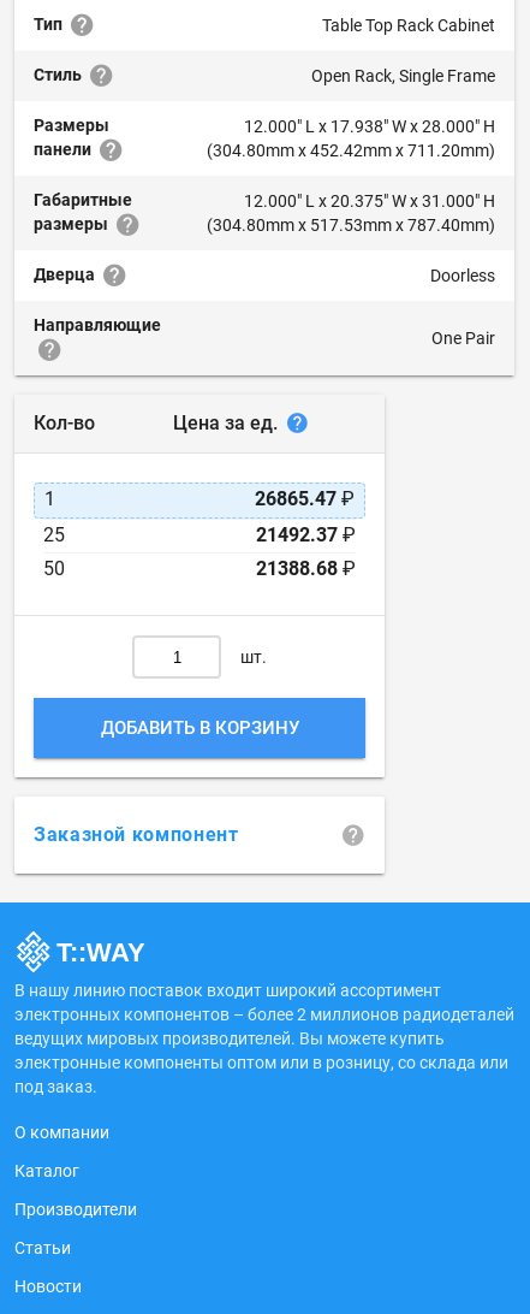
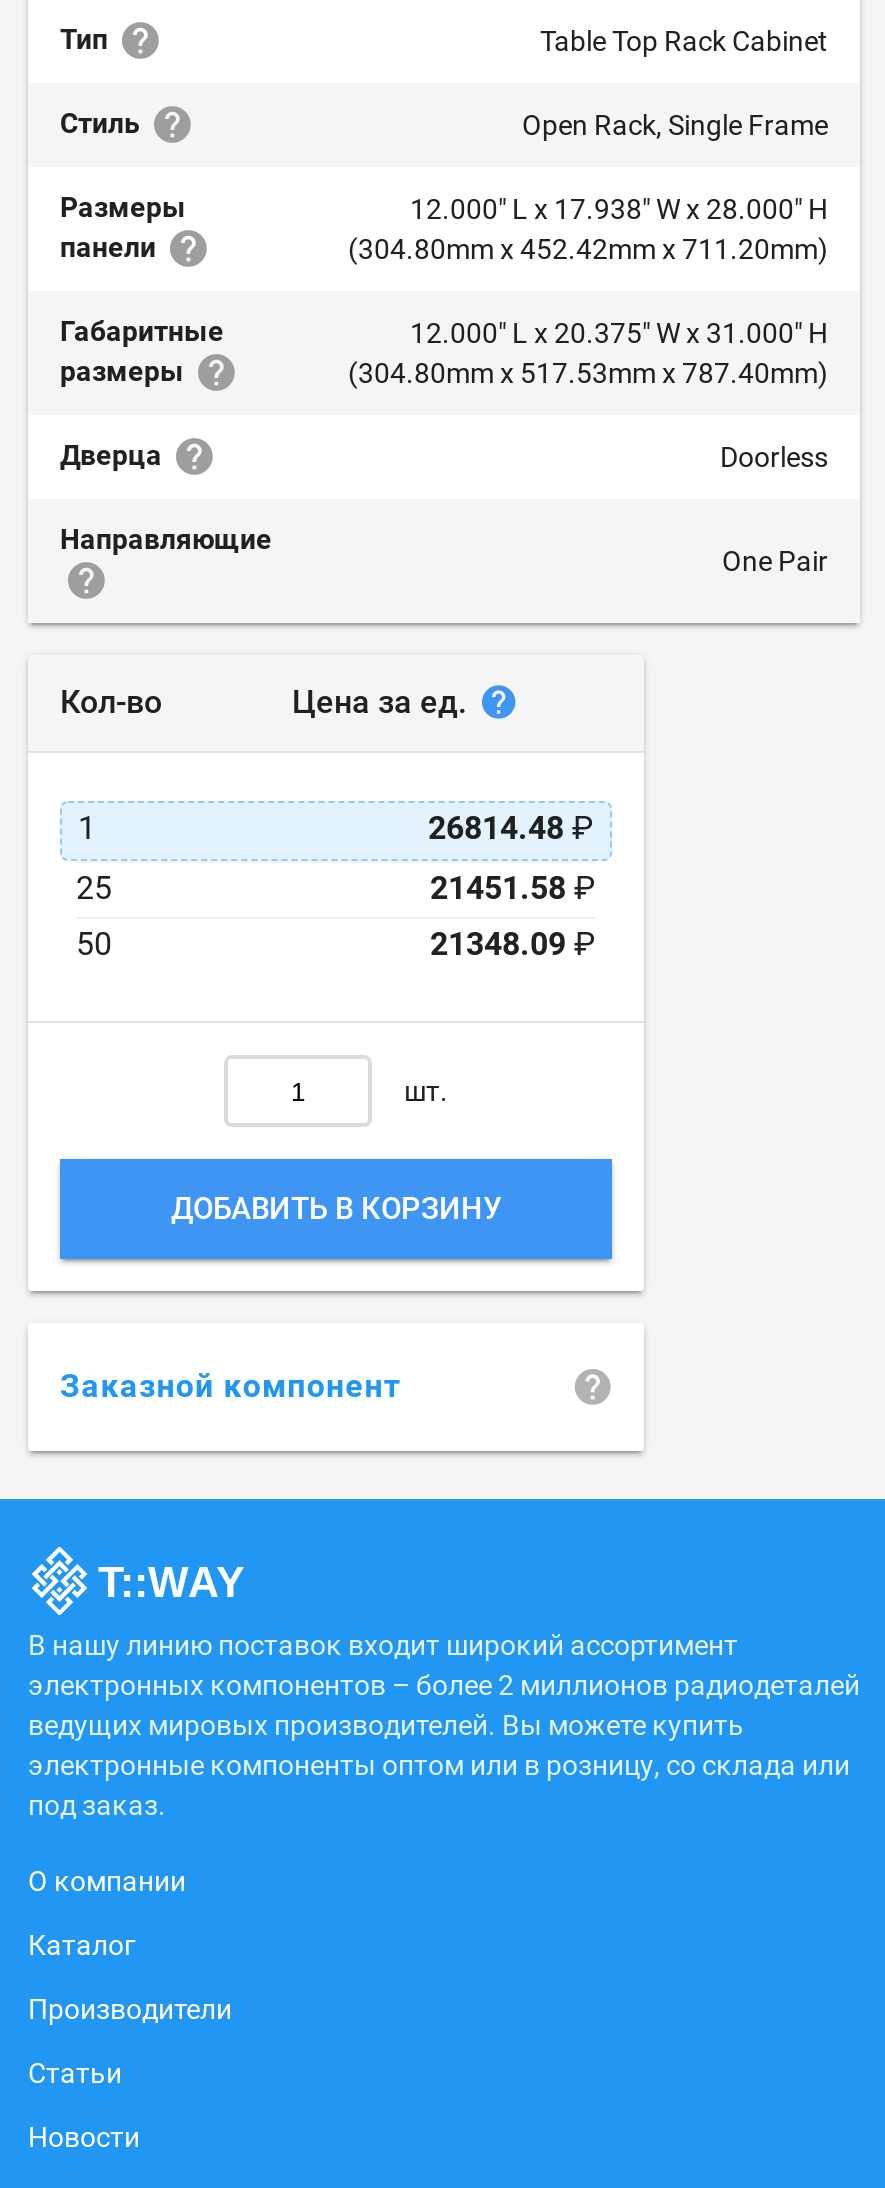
[255,487,355,510] 26865.47 ₽ -> [428,809,594,847] 26814.48 ₽
[256,523,356,546] 21492.37 ₽ -> [430,869,596,907] 21451.58 ₽
[256,557,356,580] 21388.68 ₽ -> [430,925,596,963] 21348.09 ₽

